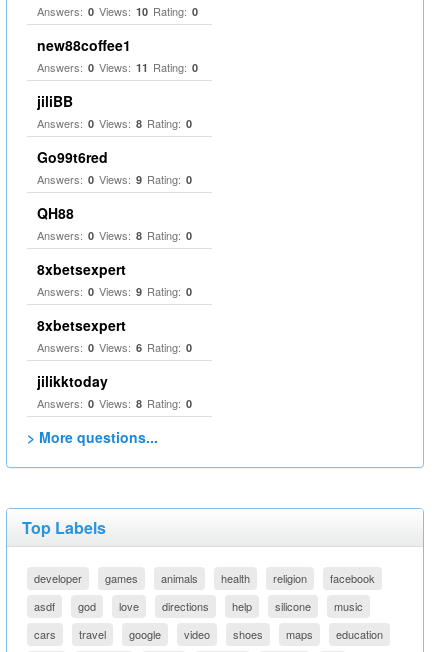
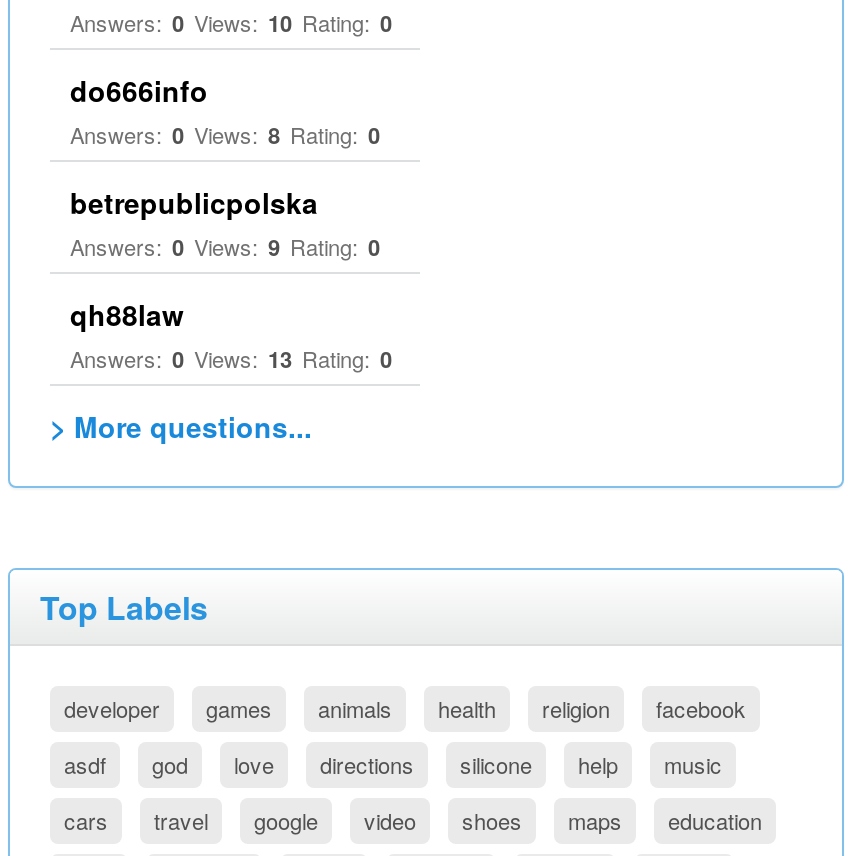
[37,35,198,111] new88coffee1 | Answers: 0 Views: 11 Rating: 0 | jiliBB -> [70,70,208,110] do666info
[37,147,108,167] Go99t6red -> [70,182,318,222] betrepublicpolska
[37,203,192,411] QH88 | Answers: 0 Views: 8 Rating: 0 | 8xbetsexpert | Answers: 0 Views: 9 Rating: 0 | 8xbetsexpert | Answers: 0 Views: 6 Rating: 0 | jilikktoday | Answers: 0 Views: 8 Rating: 0 -> [70,294,392,374] qh88law | Answers: 0 Views: 13 Rating: 0
moved [275,598,311,614] -> [460,748,532,780]: silicone

